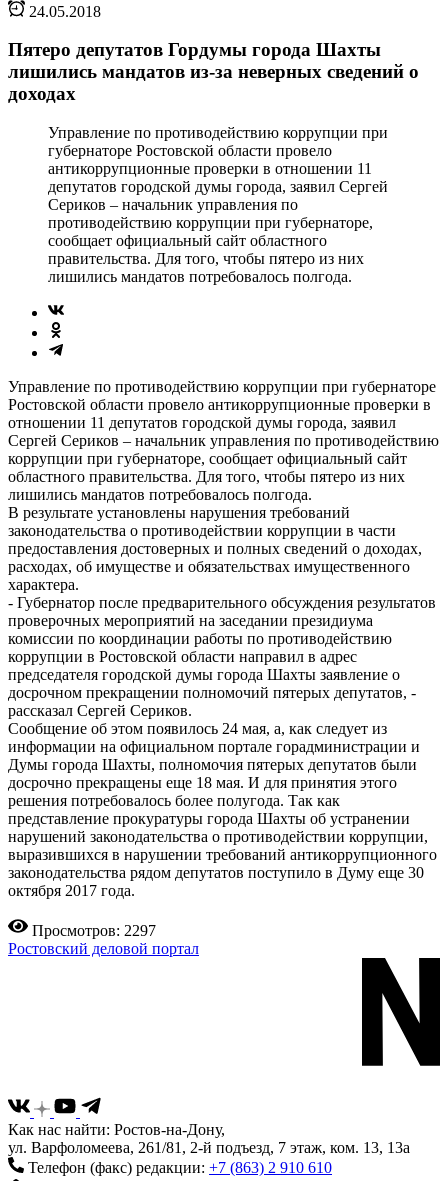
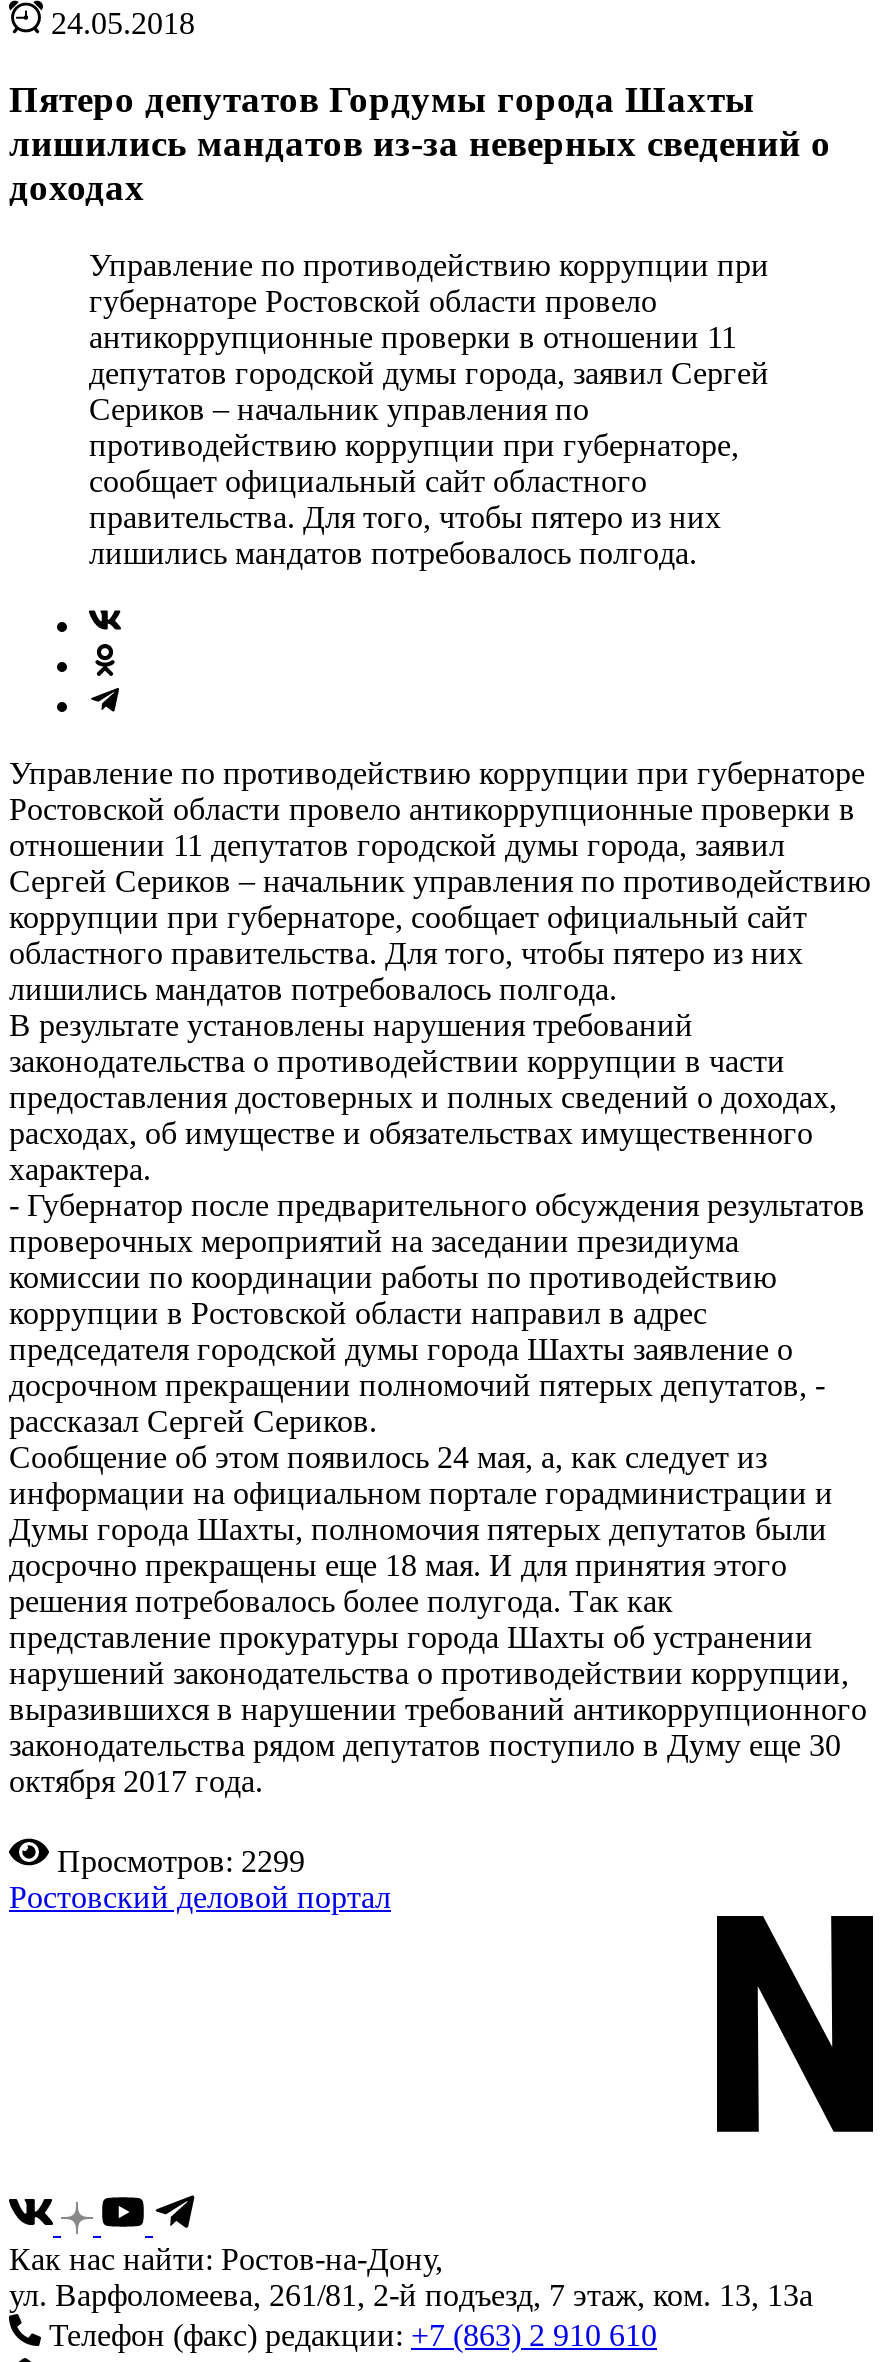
[32,922,156,939] Просмотров: 2297 -> [57,1844,305,1878] Просмотров: 2299

